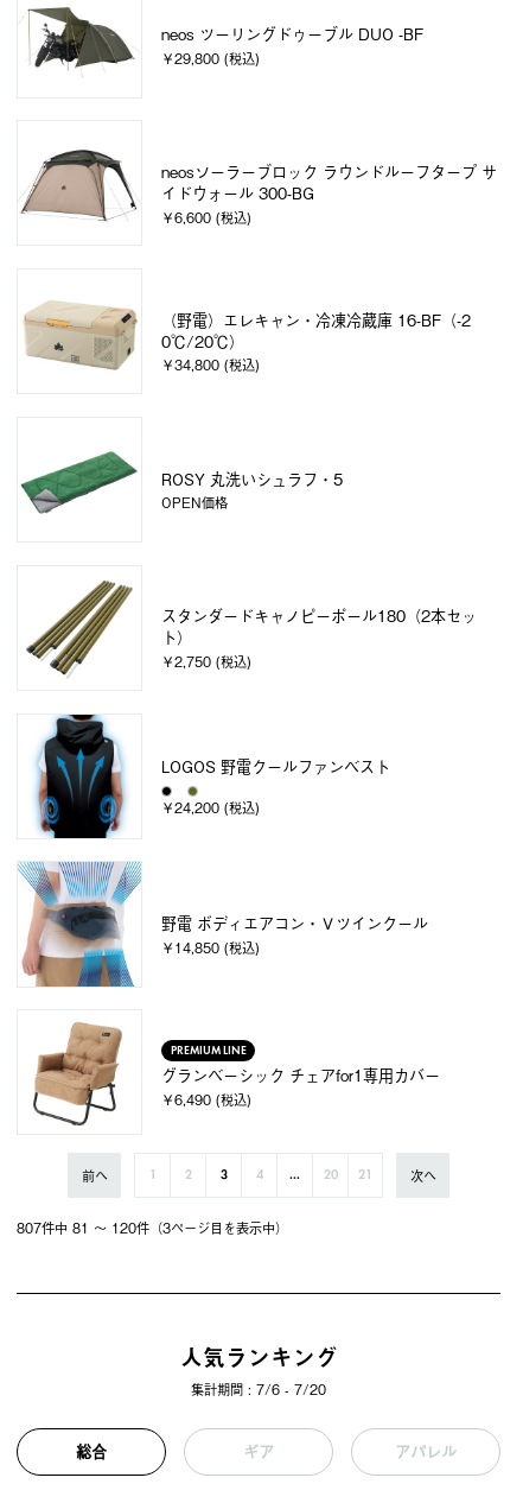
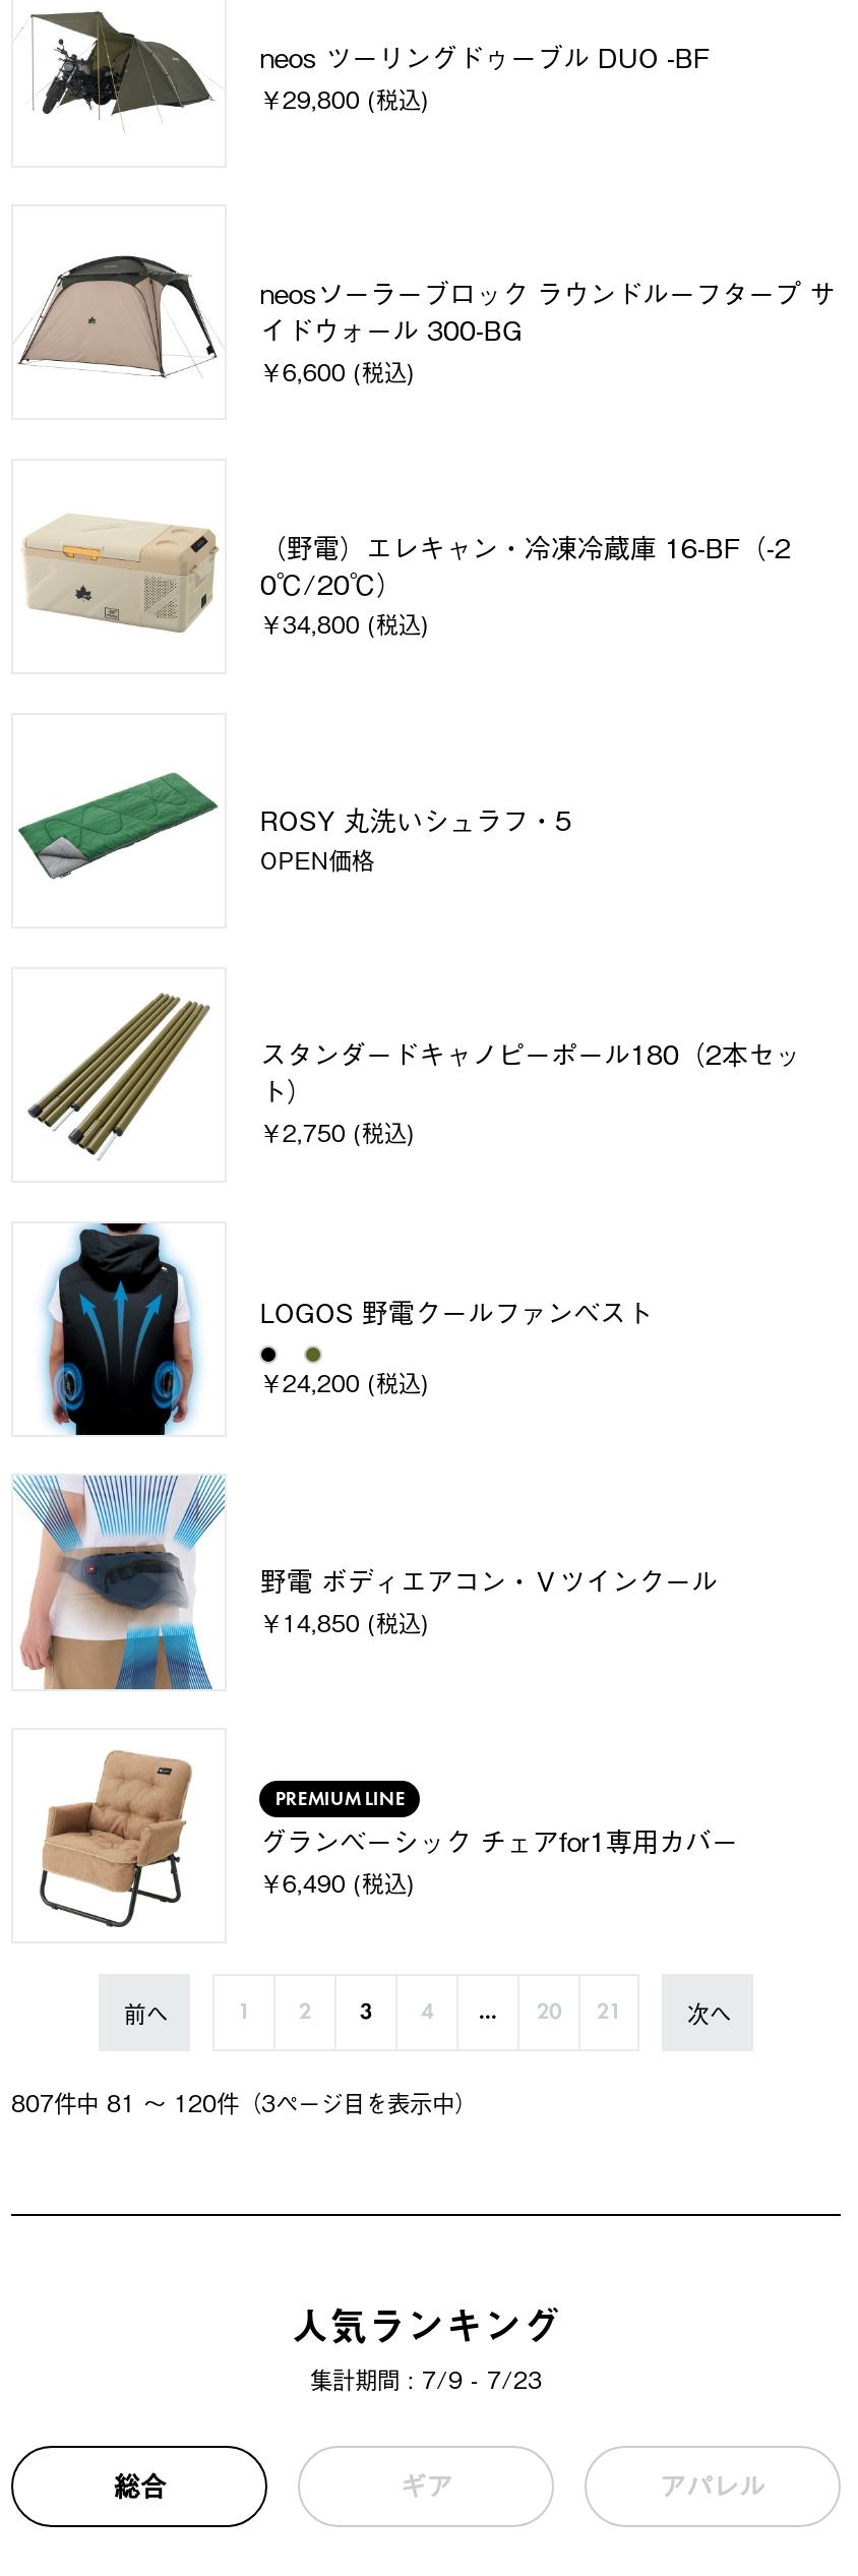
[191,1380,326,1399] 集計期間 : 7/6 - 7/20 -> [310,2363,542,2396] 集計期間 : 7/9 - 7/23

